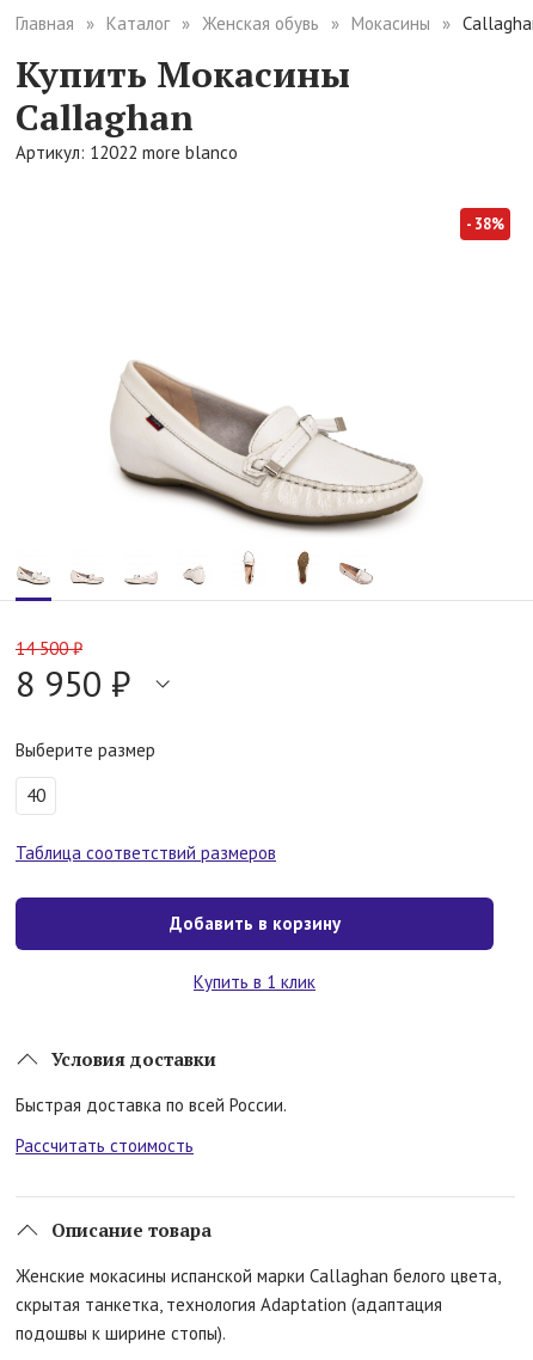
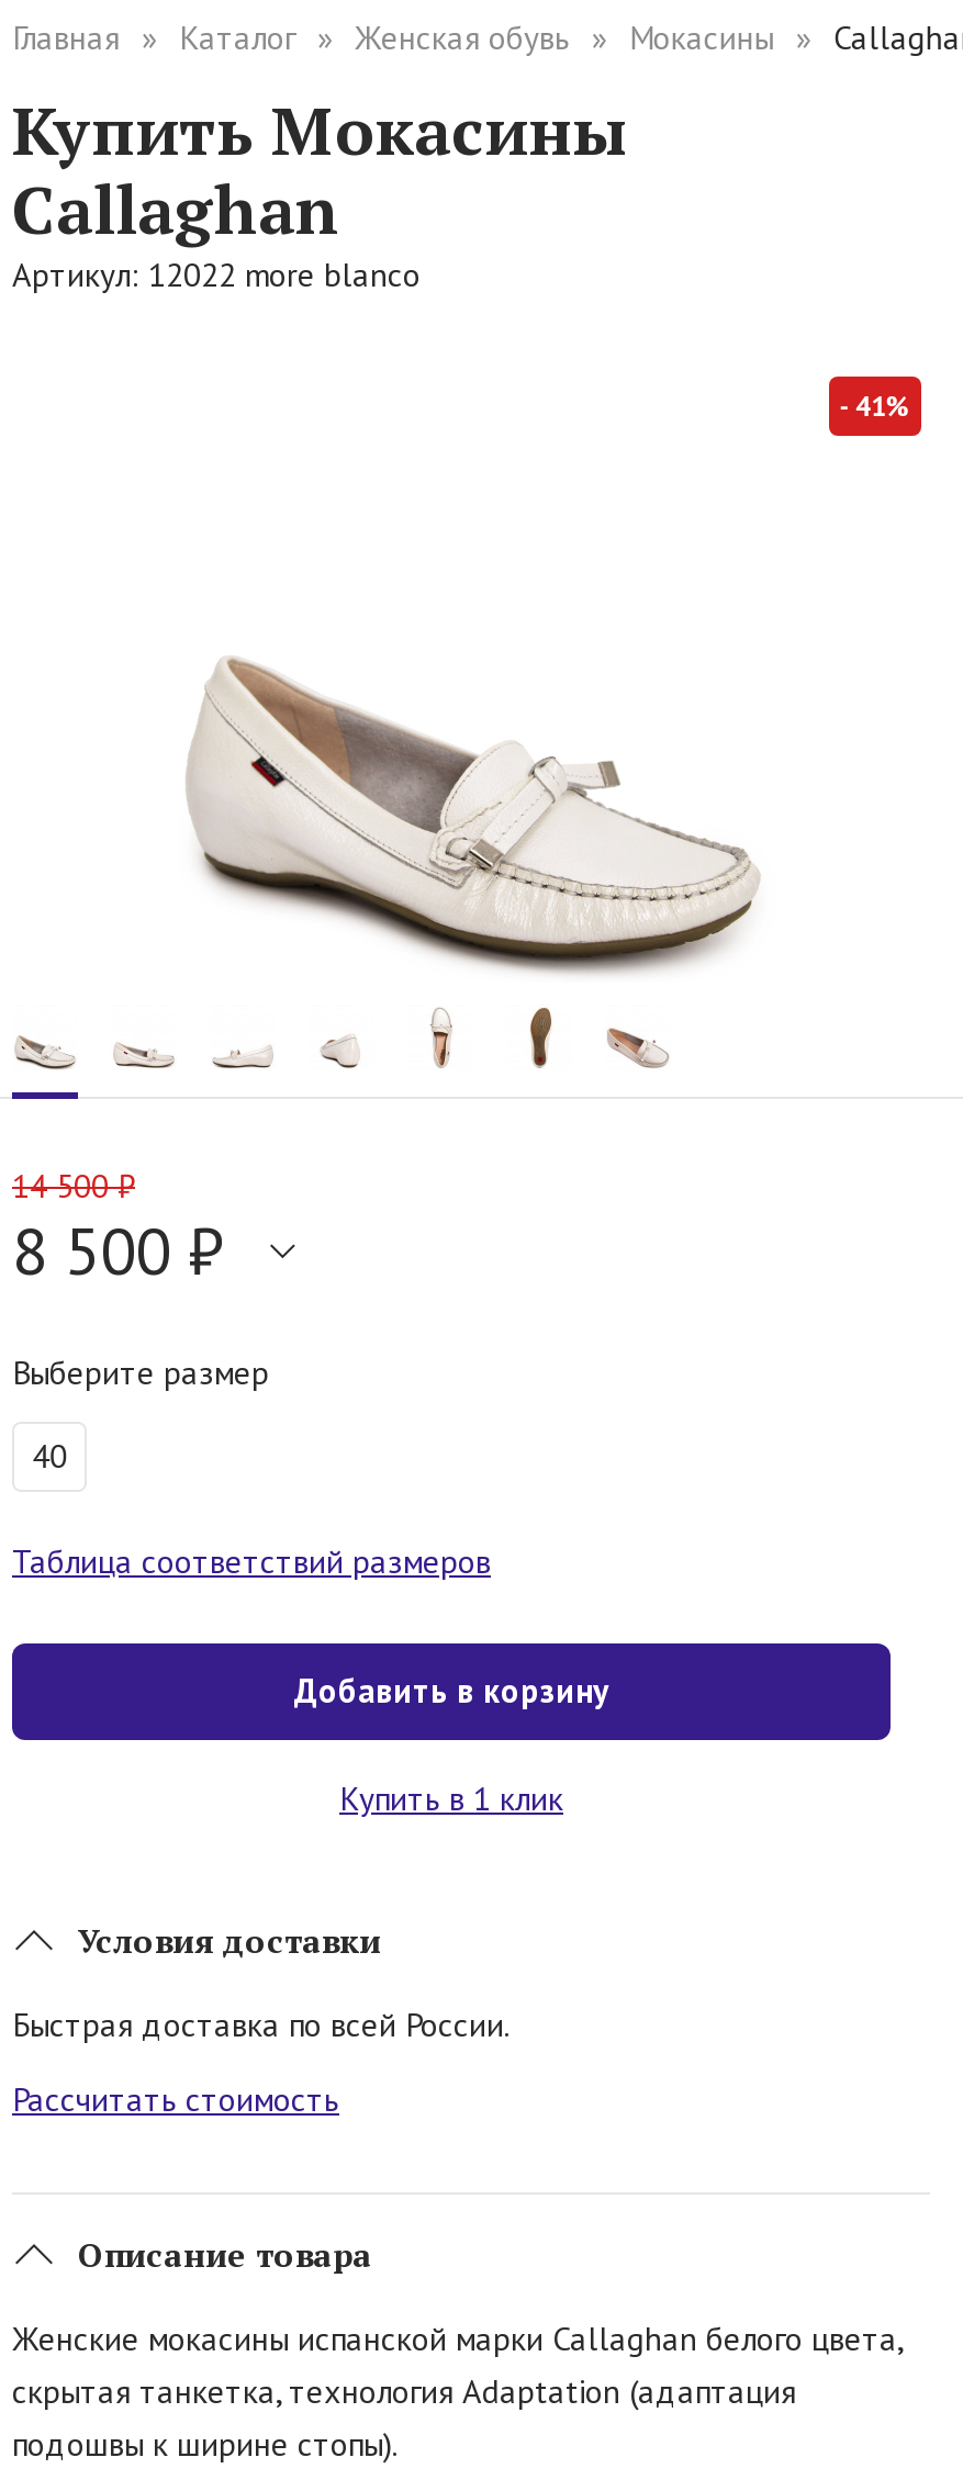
[466,214,504,233] - 38% -> [840,387,910,422] - 41%
[16,660,130,707] 8 950 ₽ -> [12,1207,223,1293] 8 500 ₽

